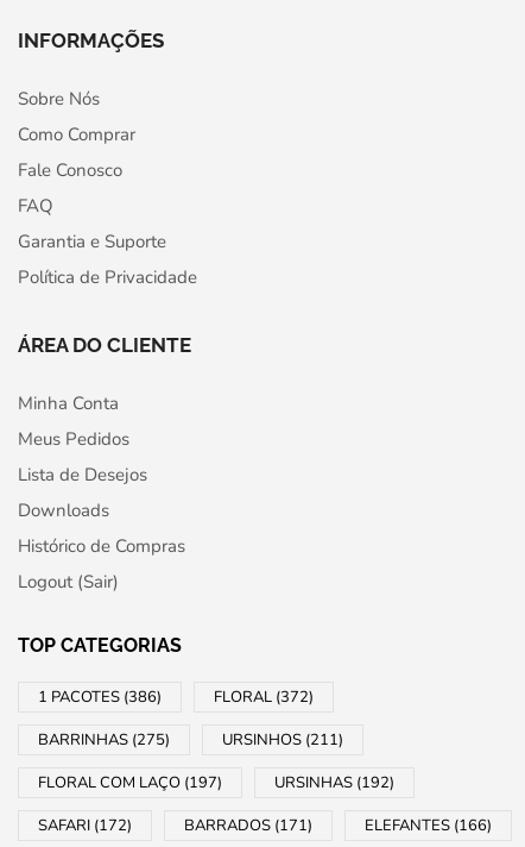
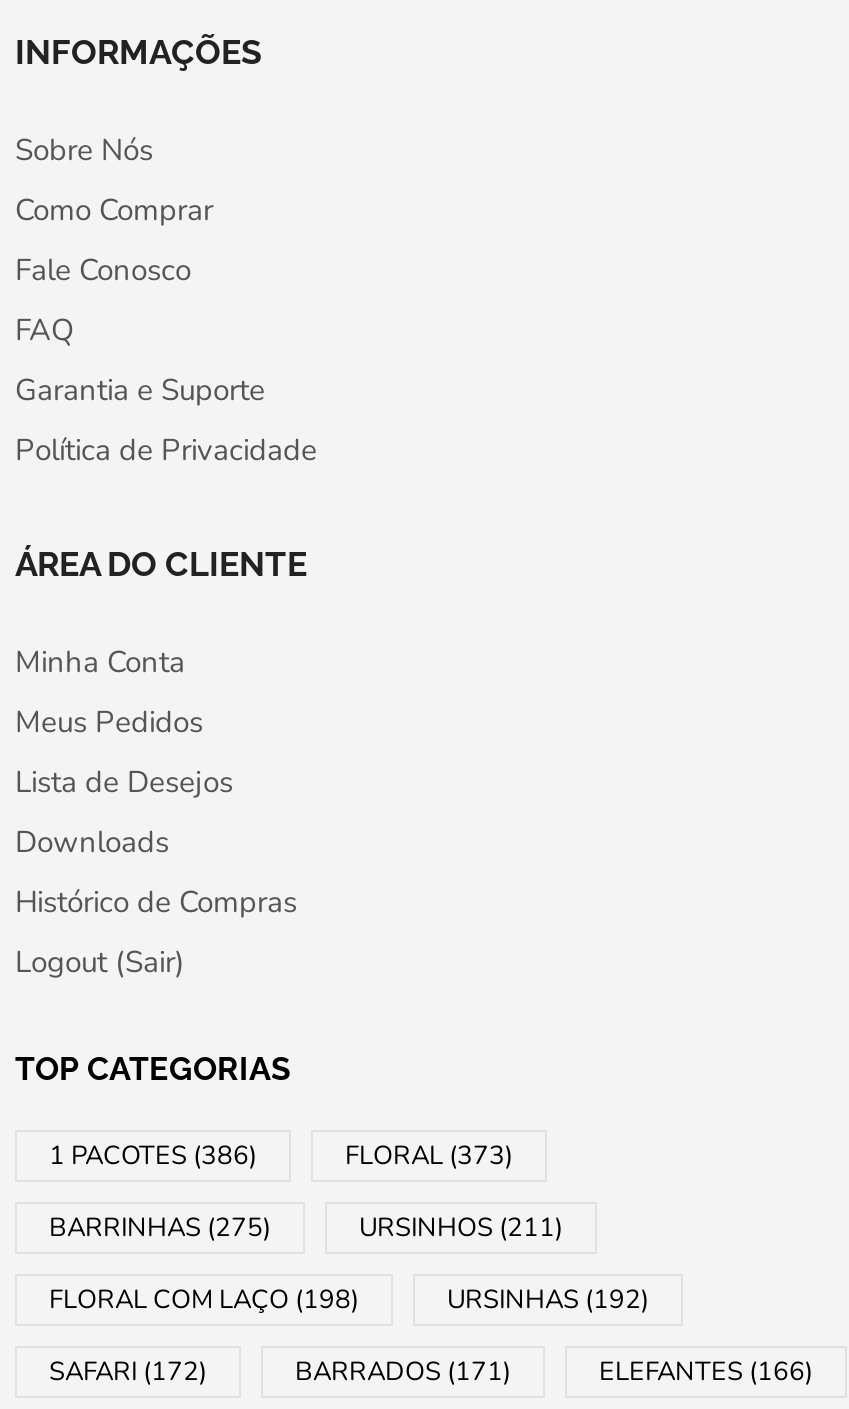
[214,687,314,708] FLORAL (372) -> [345,1139,513,1175] FLORAL (373)
[38,772,222,794] FLORAL COM LAÇO (197) -> [49,1283,359,1319] FLORAL COM LAÇO (198)

